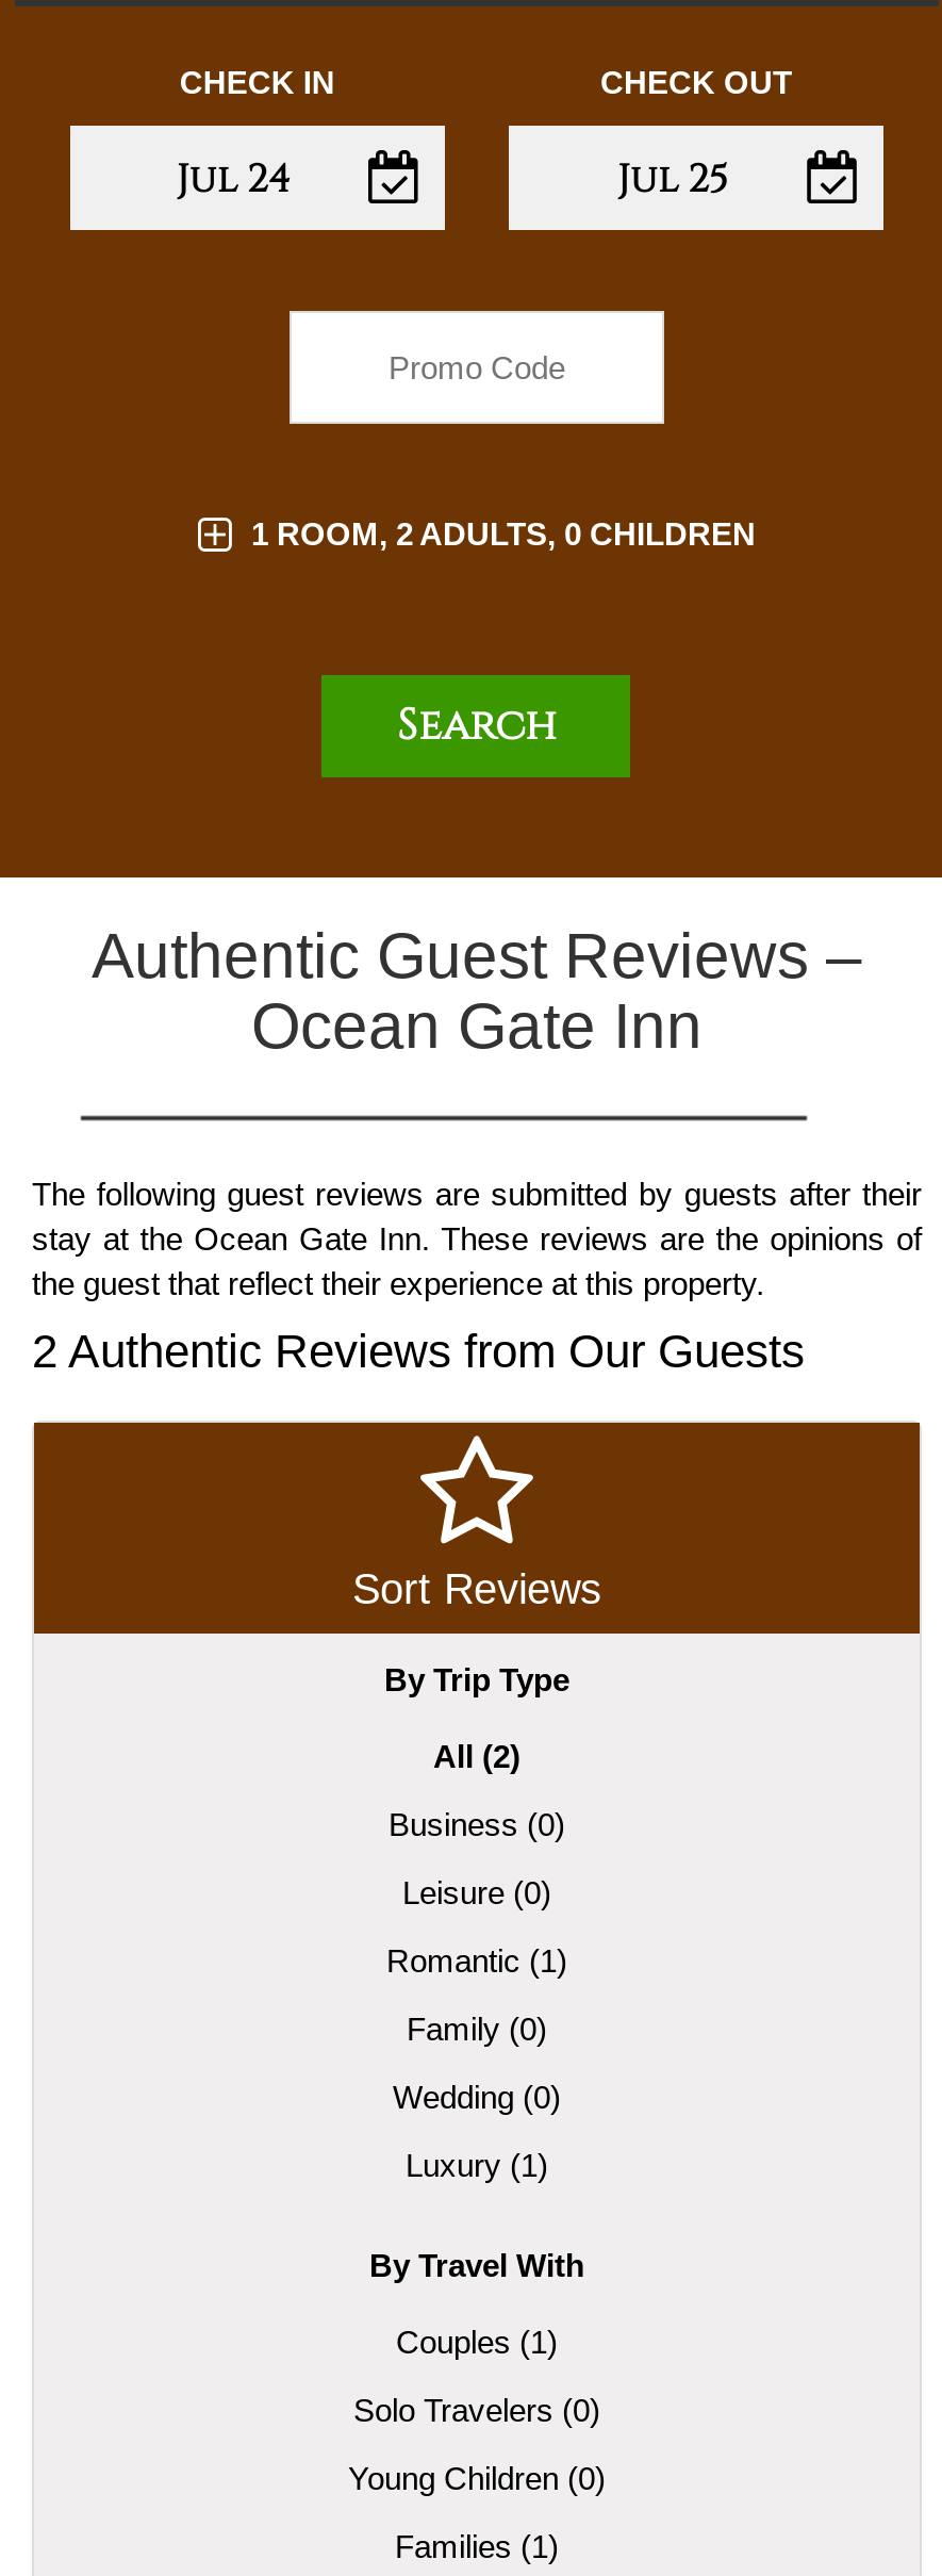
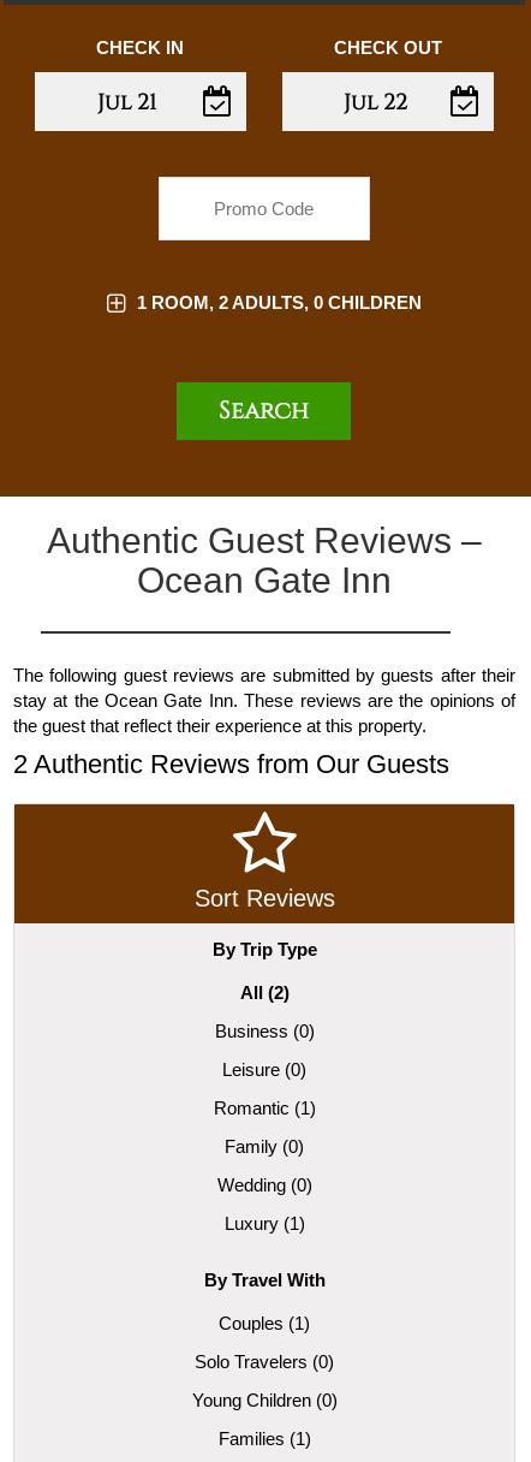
[176,155,291,206] Jul 24 -> [98,89,157,118] Jul 21
[617,155,728,206] Jul 25 -> [343,89,407,118] Jul 22

